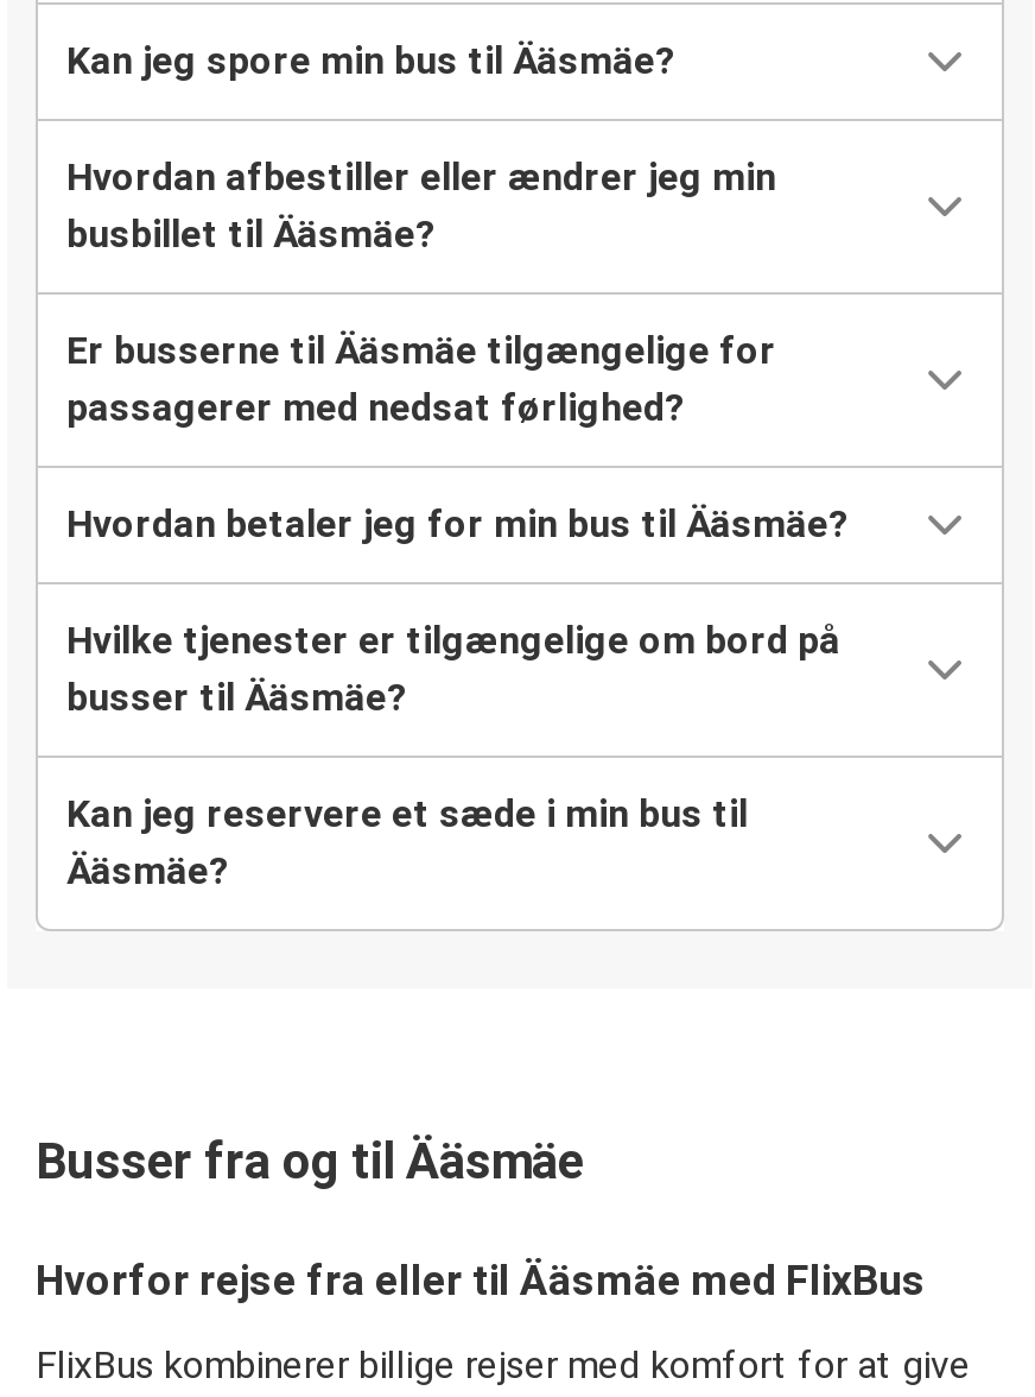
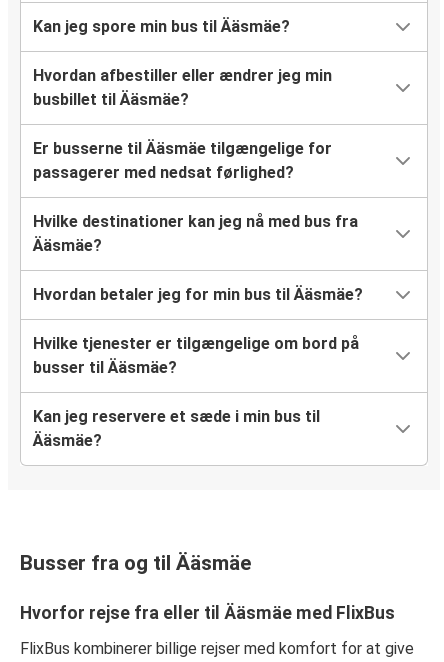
none -> [33,212,358,255] Hvilke destinationer kan jeg nå med bus fra | Ääsmäe?

